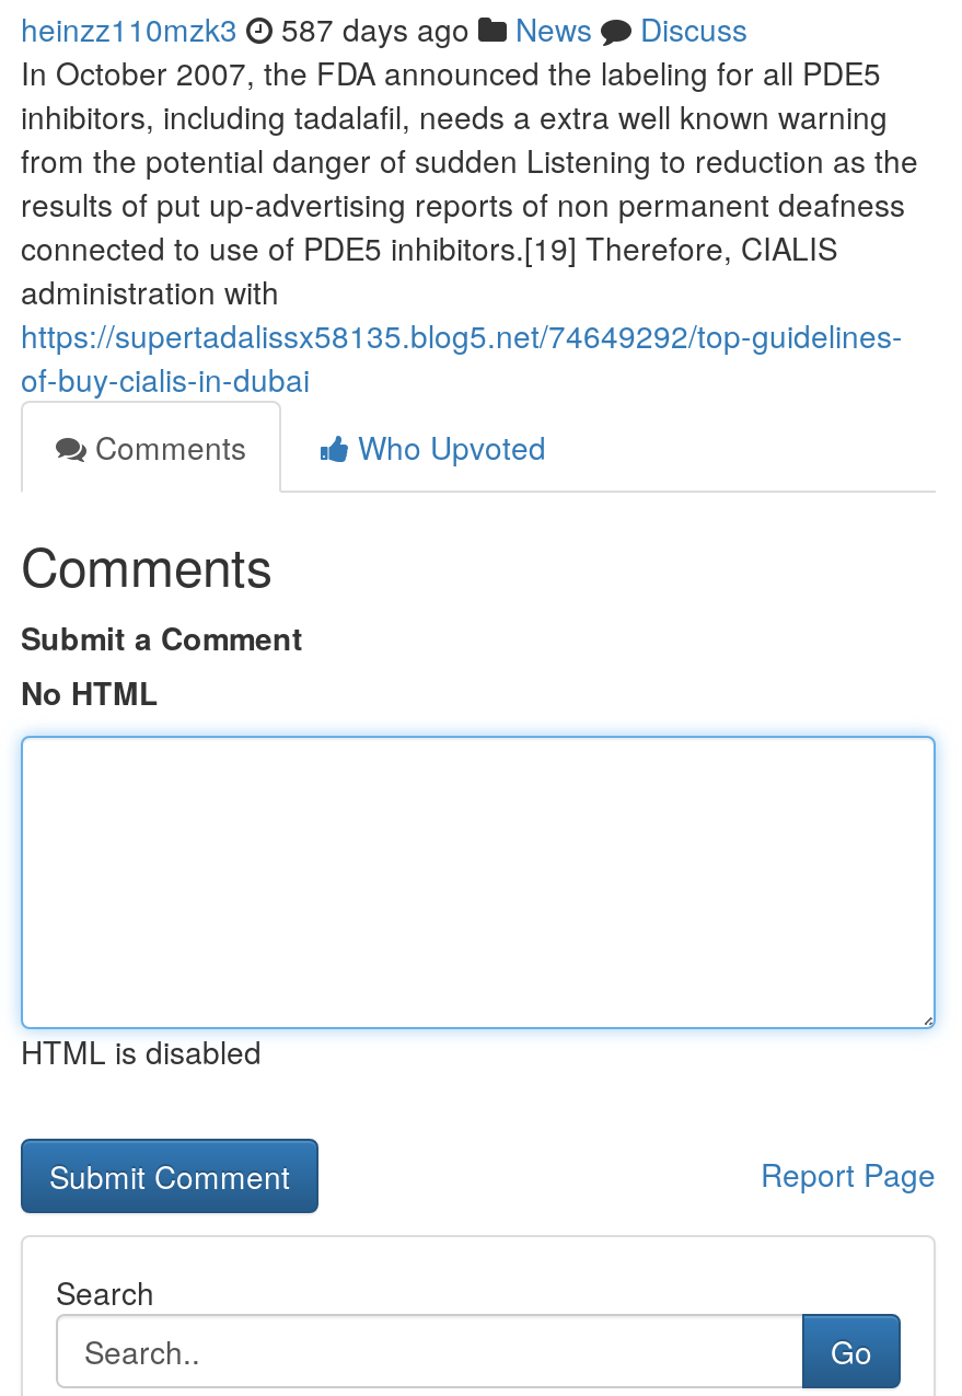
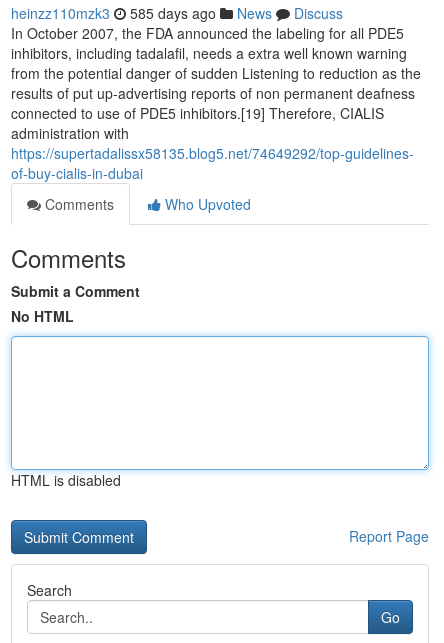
[21,7,747,50] heinzz110mzk3 587 days ago News Discuss -> [11,3,343,23] heinzz110mzk3 585 days ago News Discuss

